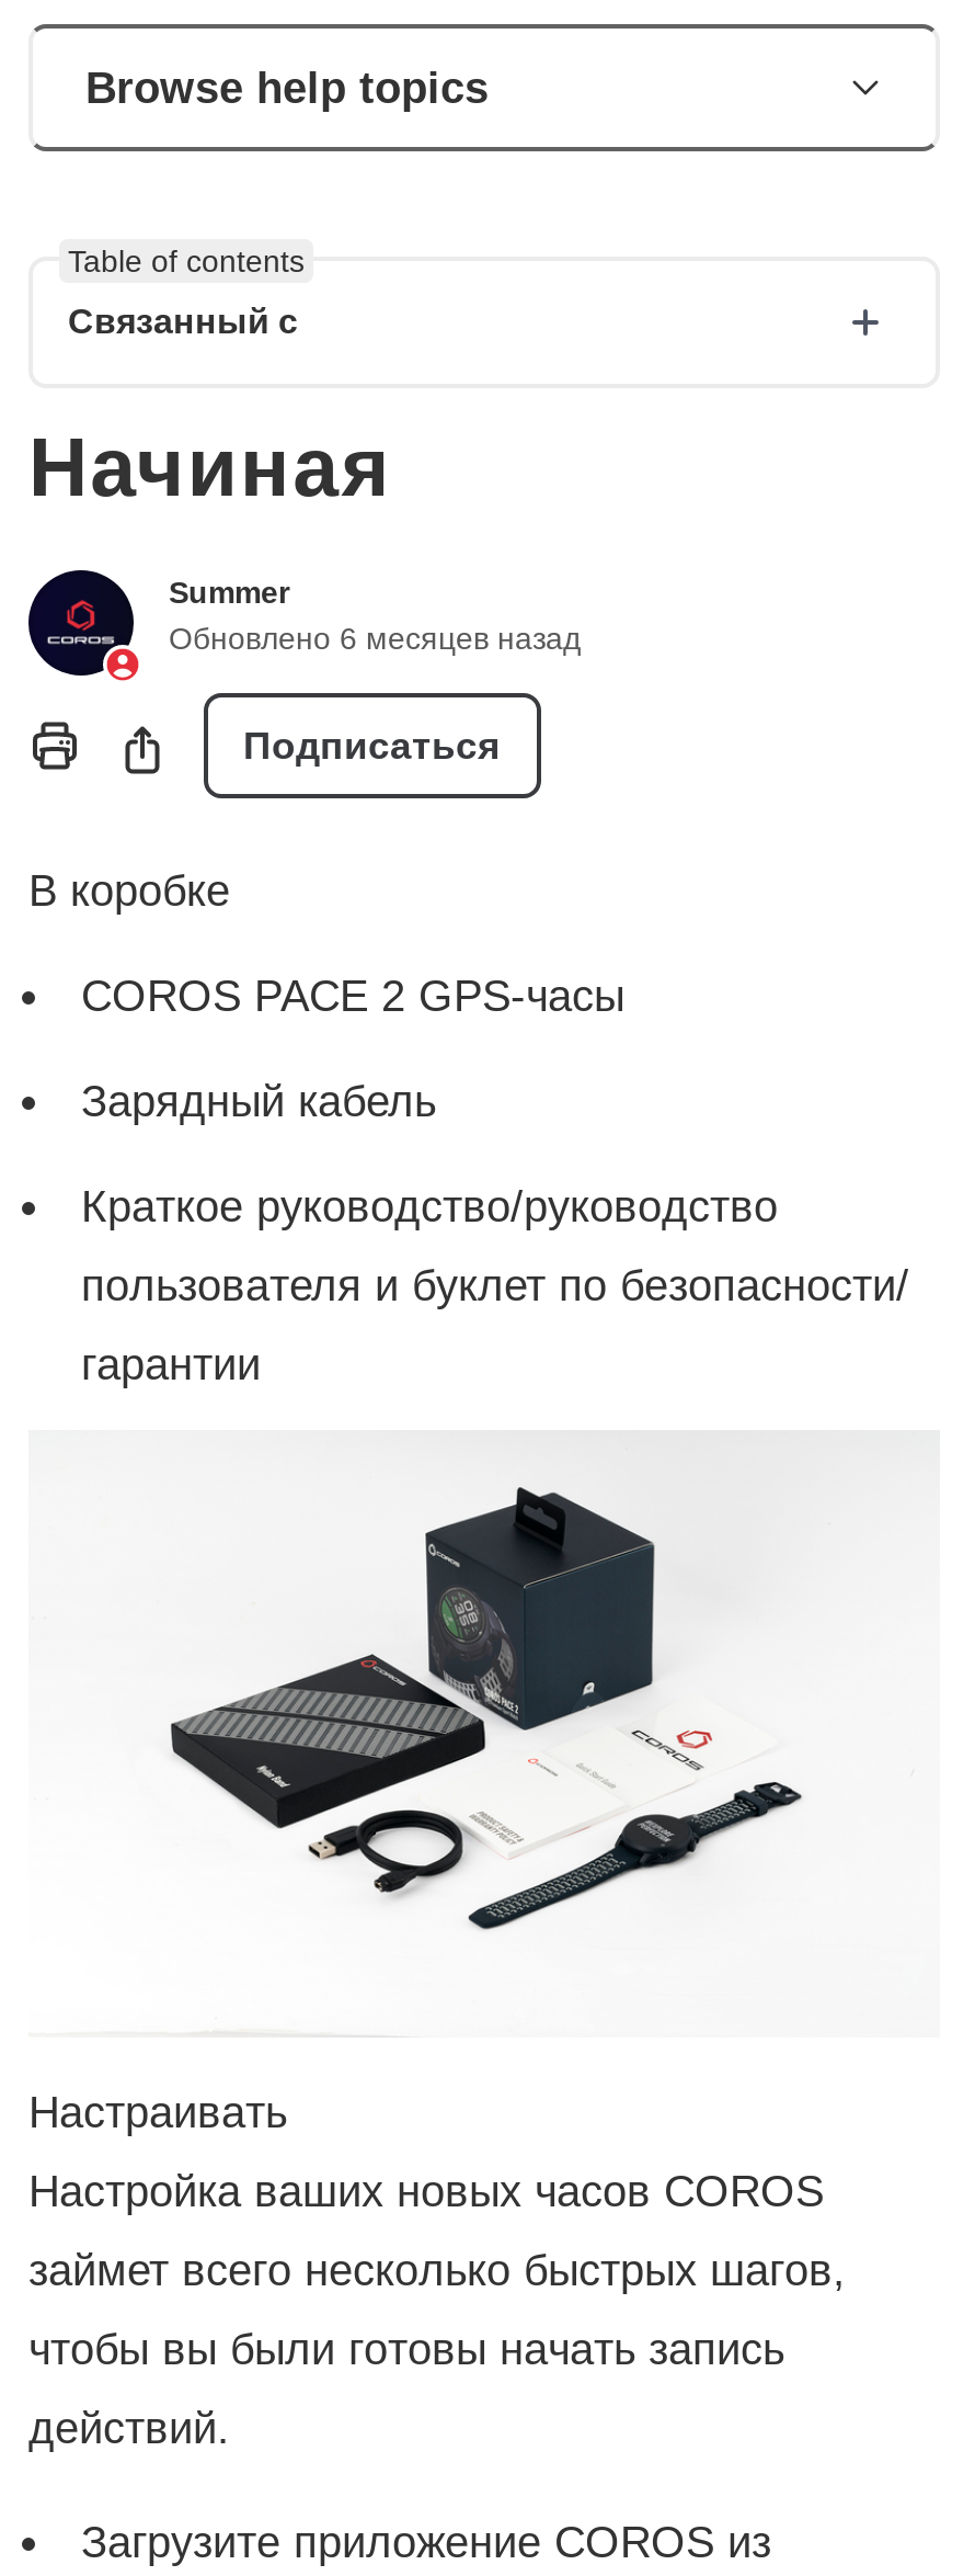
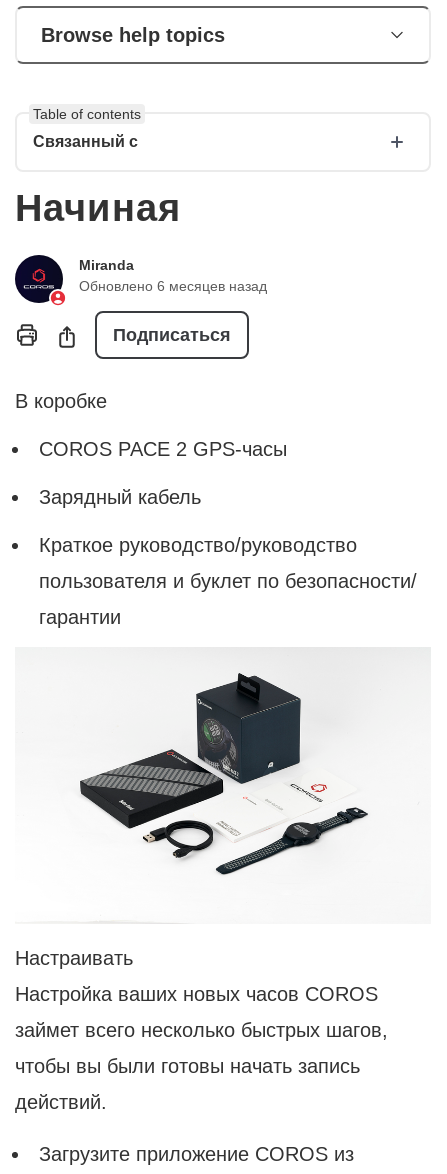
[169,575,289,610] Summer -> [79,257,134,273] Miranda

